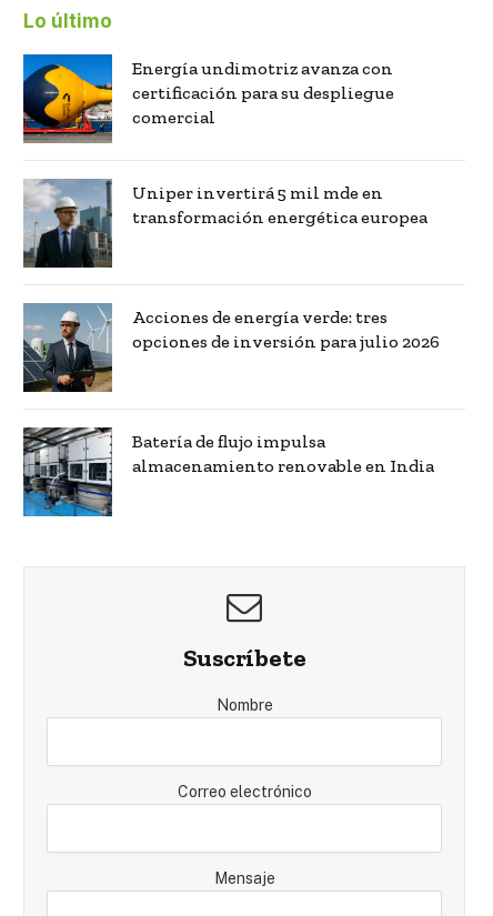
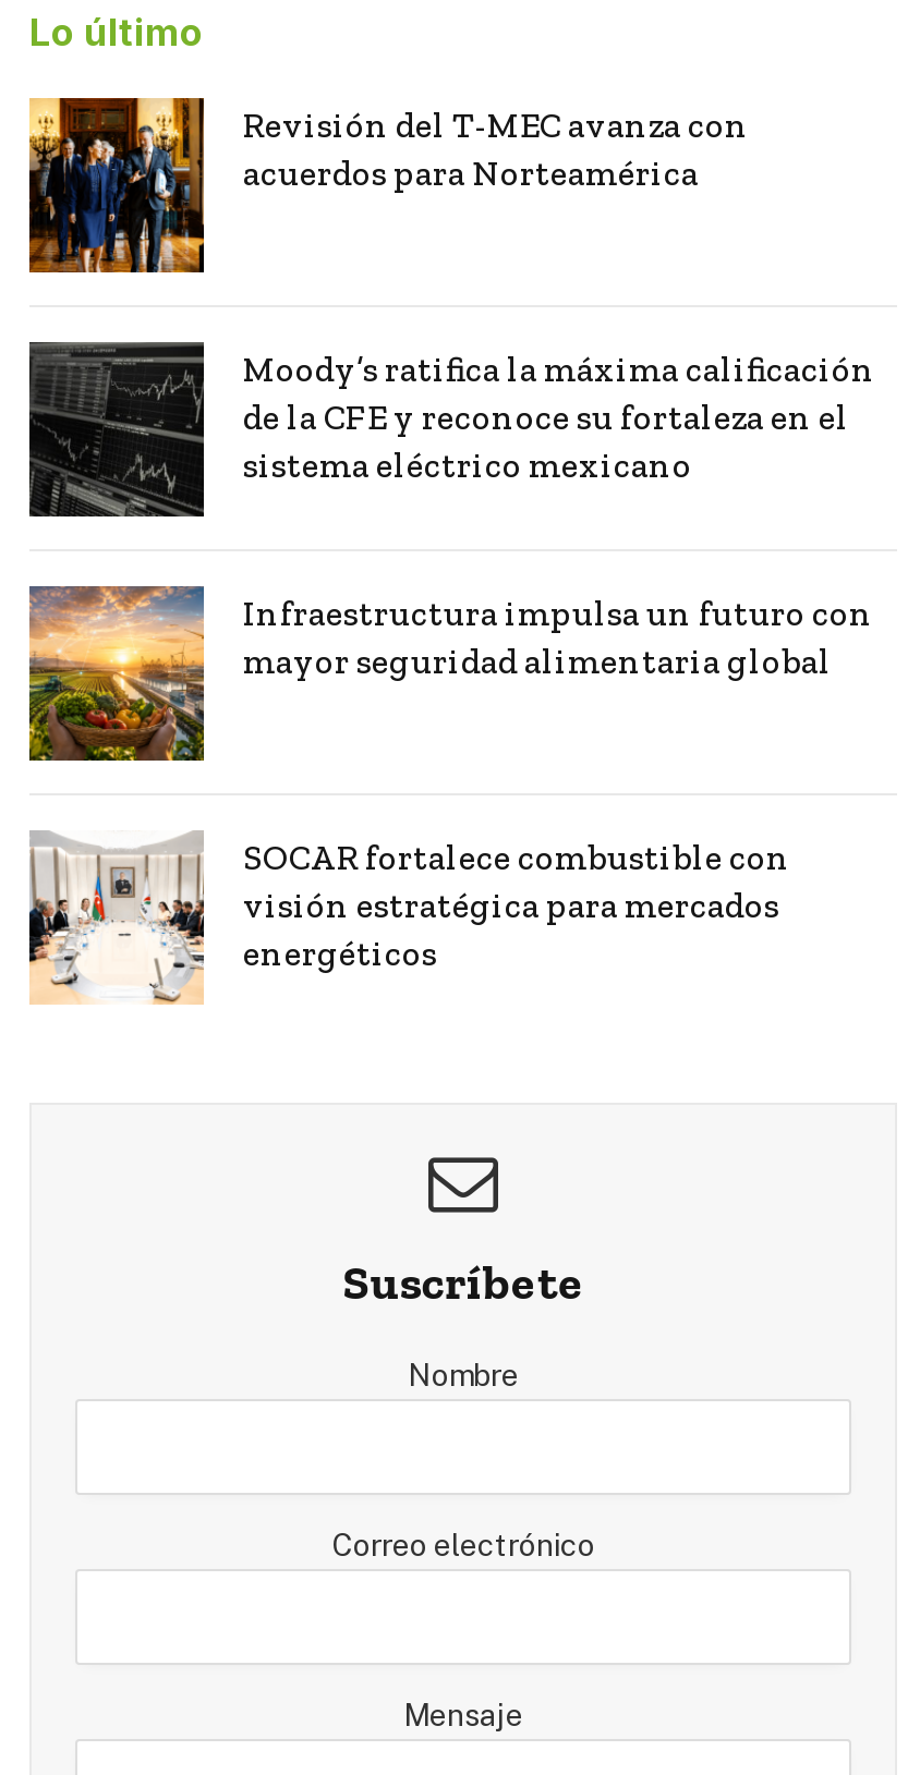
[22,53,394,143] [image] | Energía undimotriz avanza con | certificación para su despliegue | comercial -> [27,96,749,275] [image] | Revisión del T-MEC avanza con | acuerdos para Norteamérica
[23,179,427,268] [image] | Uniper invertirá 5 mil mde en | transformación energética europea -> [27,340,875,516] [image] | Moody’s ratifica la máxima calificación | de la CFE y reconoce su fortaleza en el | sistema eléctrico mexicano
[22,303,440,393] [image] | Acciones de energía verde: tres | opciones de inversión para julio 2026 -> [27,586,873,763] [image] | Infraestructura impulsa un futuro con | mayor seguridad alimentaria global
[22,426,434,517] [image] | Batería de flujo impulsa | almacenamiento renovable en India -> [27,830,790,1007] [image] | SOCAR fortalece combustible con | visión estratégica para mercados | energéticos

